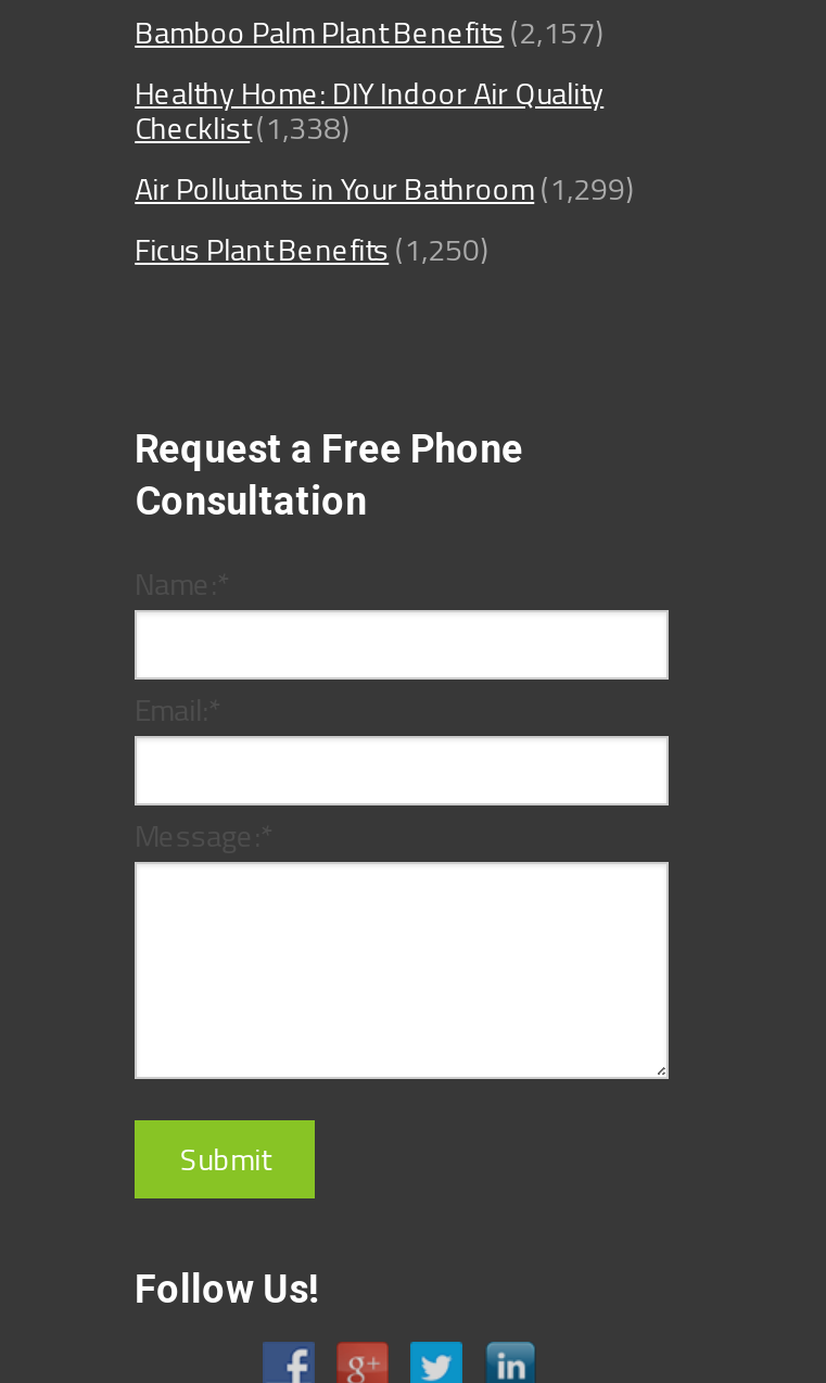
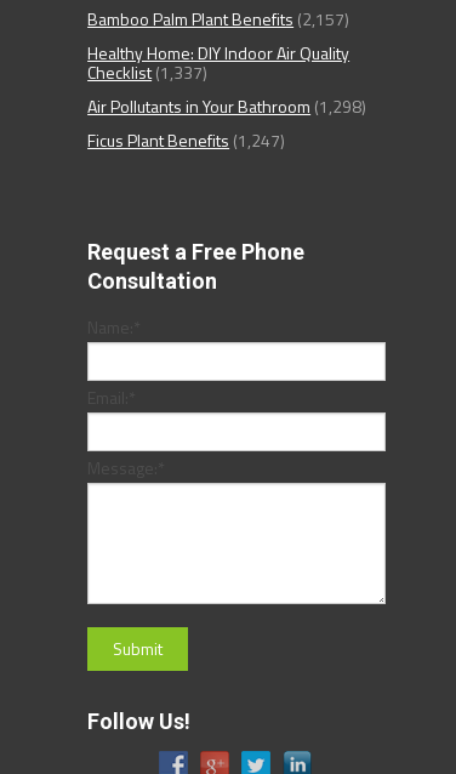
[135,105,350,151] Checklist (1,338) -> [87,60,208,85] Checklist (1,337)
[135,166,634,211] Air Pollutants in Your Bathroom (1,299) -> [87,94,366,119] Air Pollutants in Your Bathroom (1,298)
[135,227,489,272] Ficus Plant Benefits (1,250) -> [87,128,285,153] Ficus Plant Benefits (1,247)

